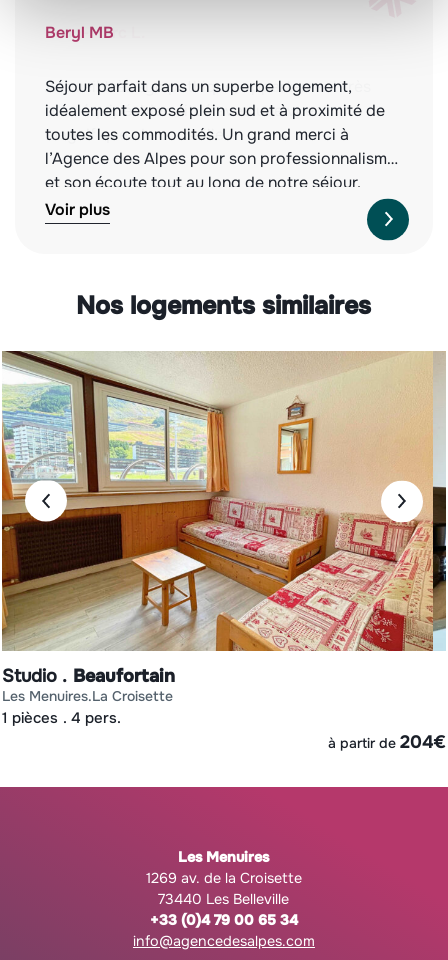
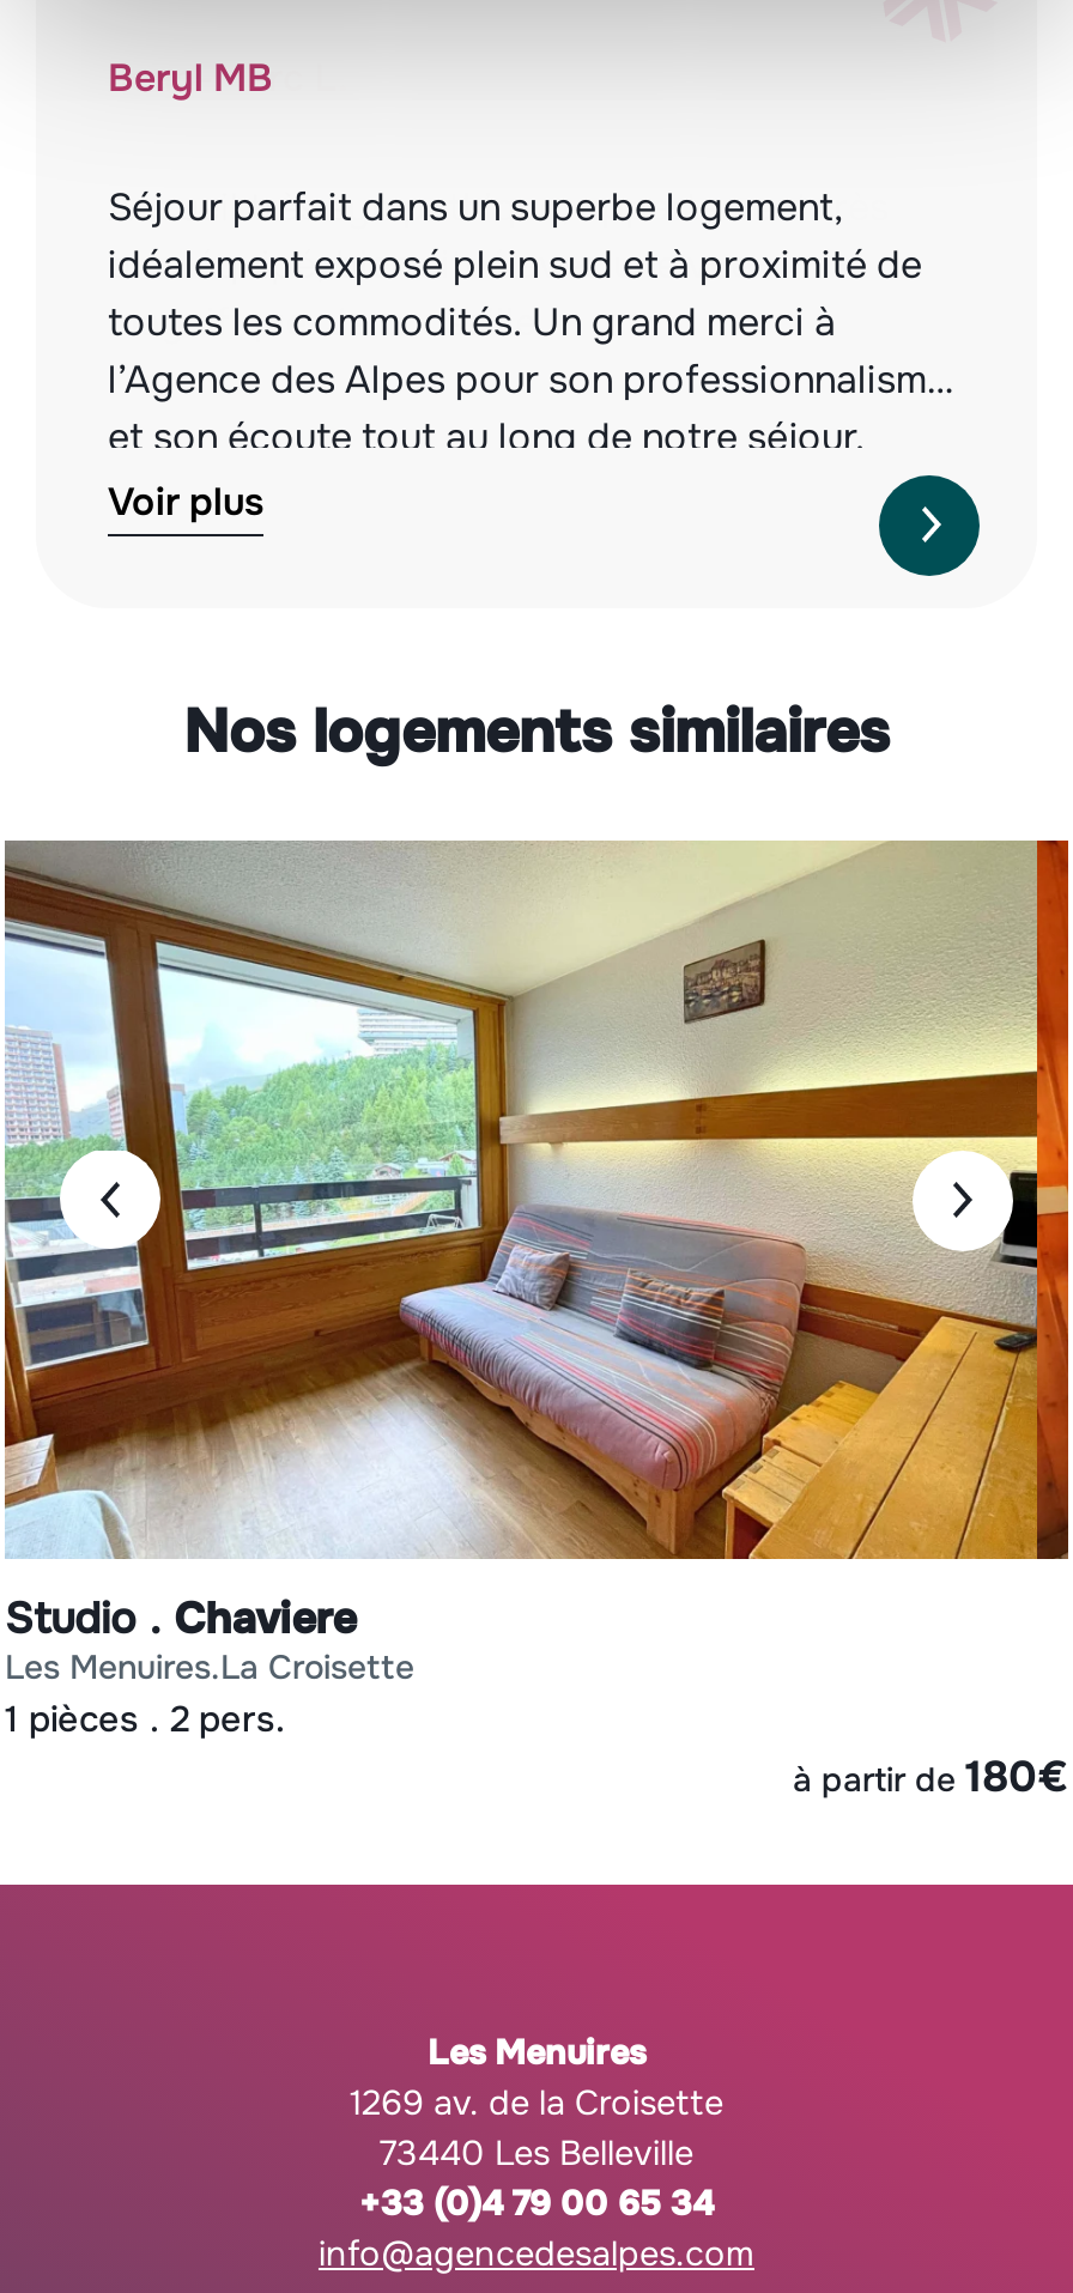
[3,351,445,687] [image] | Beaufortain -> [7,841,1066,1645] [image] | Chaviere
[2,708,121,728] 1 pièces 4 pers. -> [5,1696,285,1744] 1 pièces 2 pers.
[328,731,446,753] à partir de 204€ -> [793,1752,1068,1804] à partir de 180€

